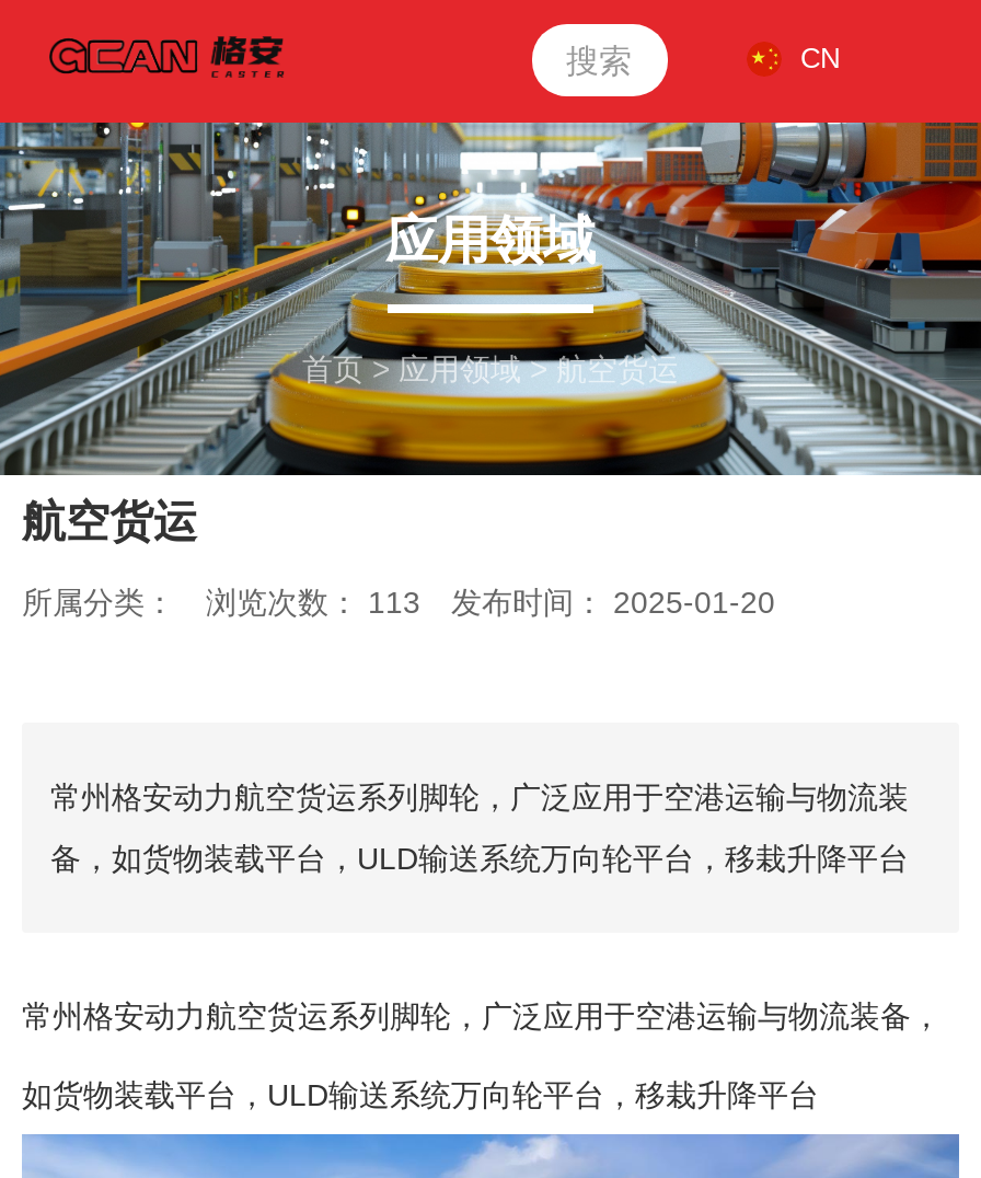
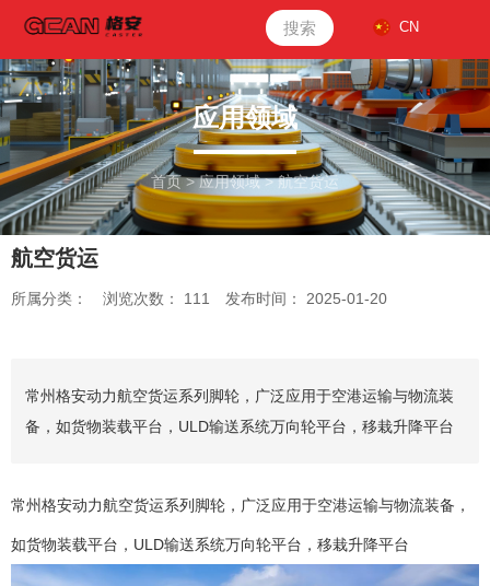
[22,584,775,619] 所属分类： 浏览次数：113 发布时间： 2025-01-20 -> [11,289,387,307] 所属分类： 浏览次数：111 发布时间： 2025-01-20

